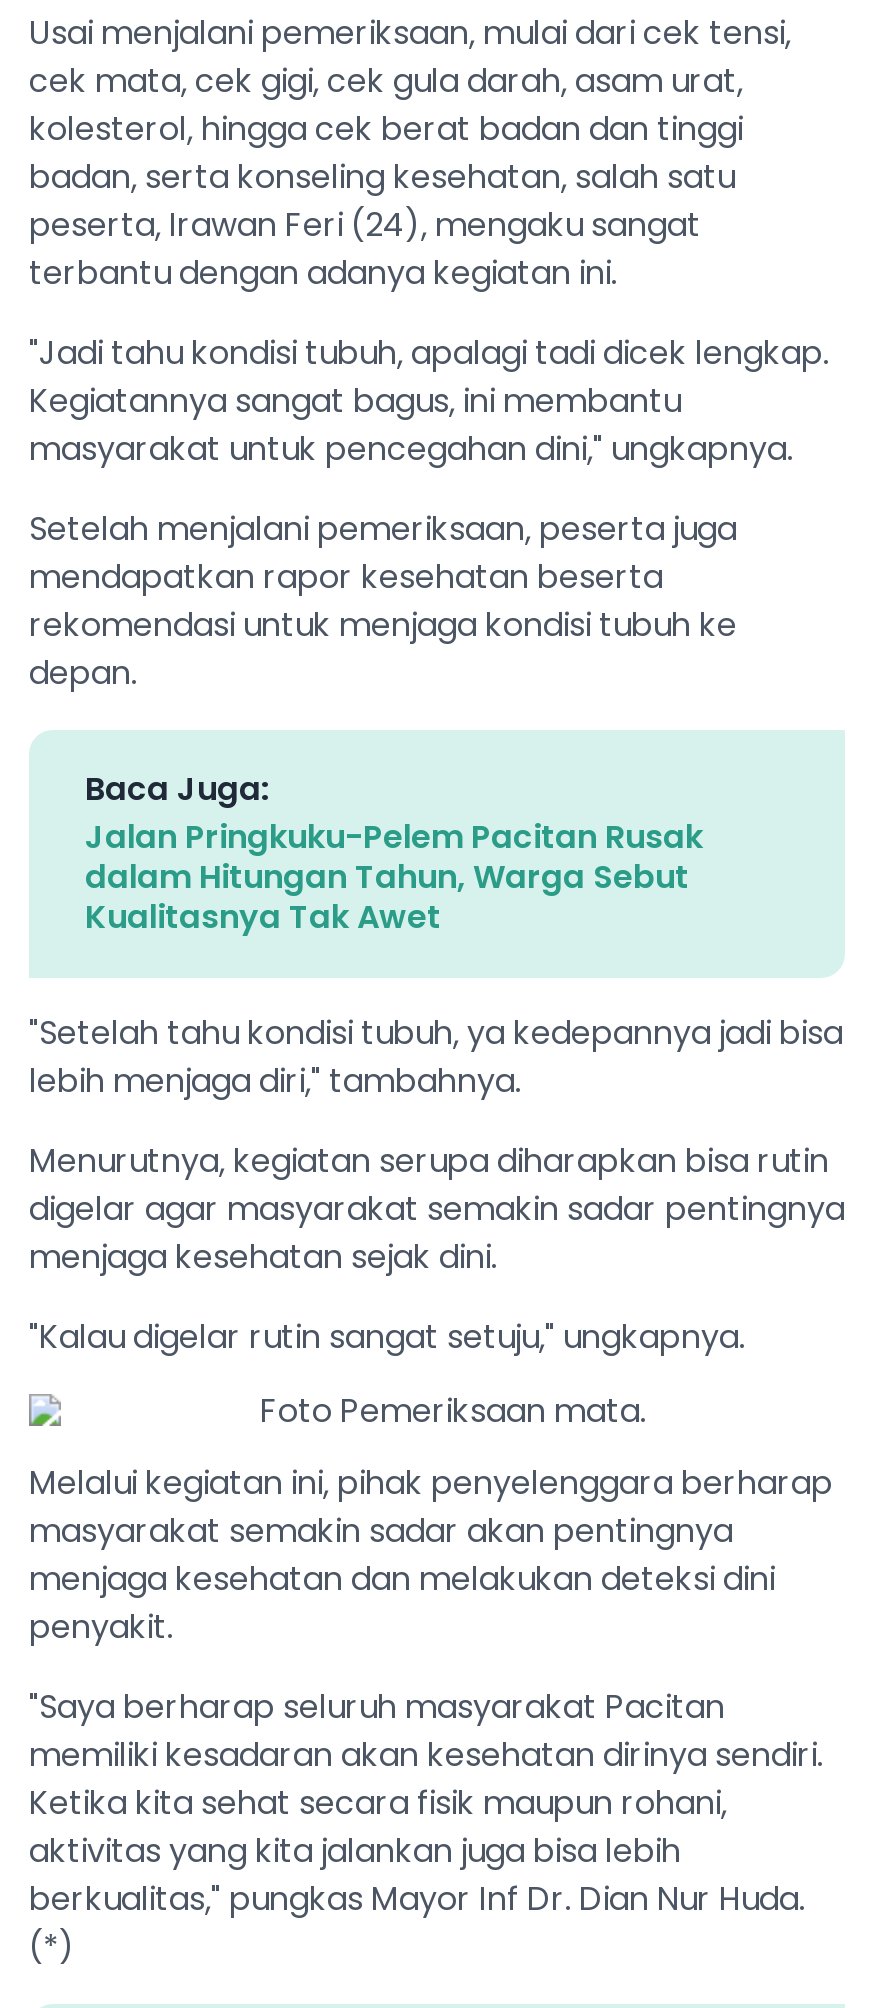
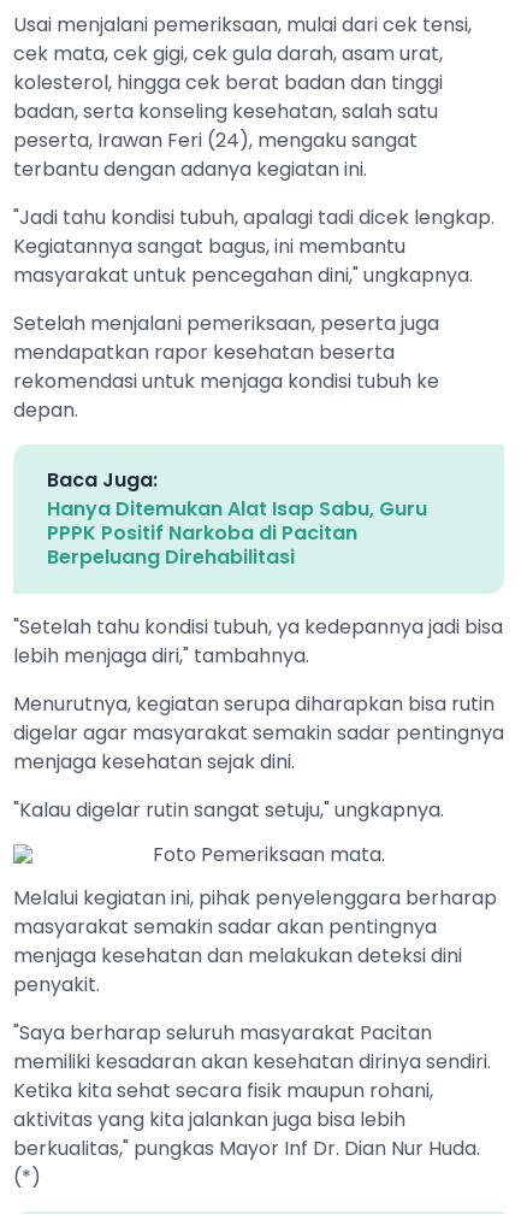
[85,814,703,940] Jalan Pringkuku-Pelem Pacitan Rusak | dalam Hitungan Tahun, Warga Sebut | Kualitasnya Tak Awet -> [47,495,427,571] Hanya Ditemukan Alat Isap Sabu, Guru | PPPK Positif Narkoba di Pacitan | Berpeluang Direhabilitasi

